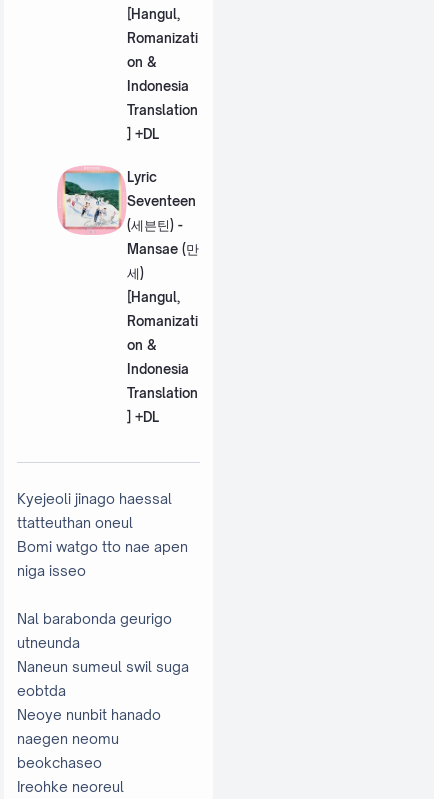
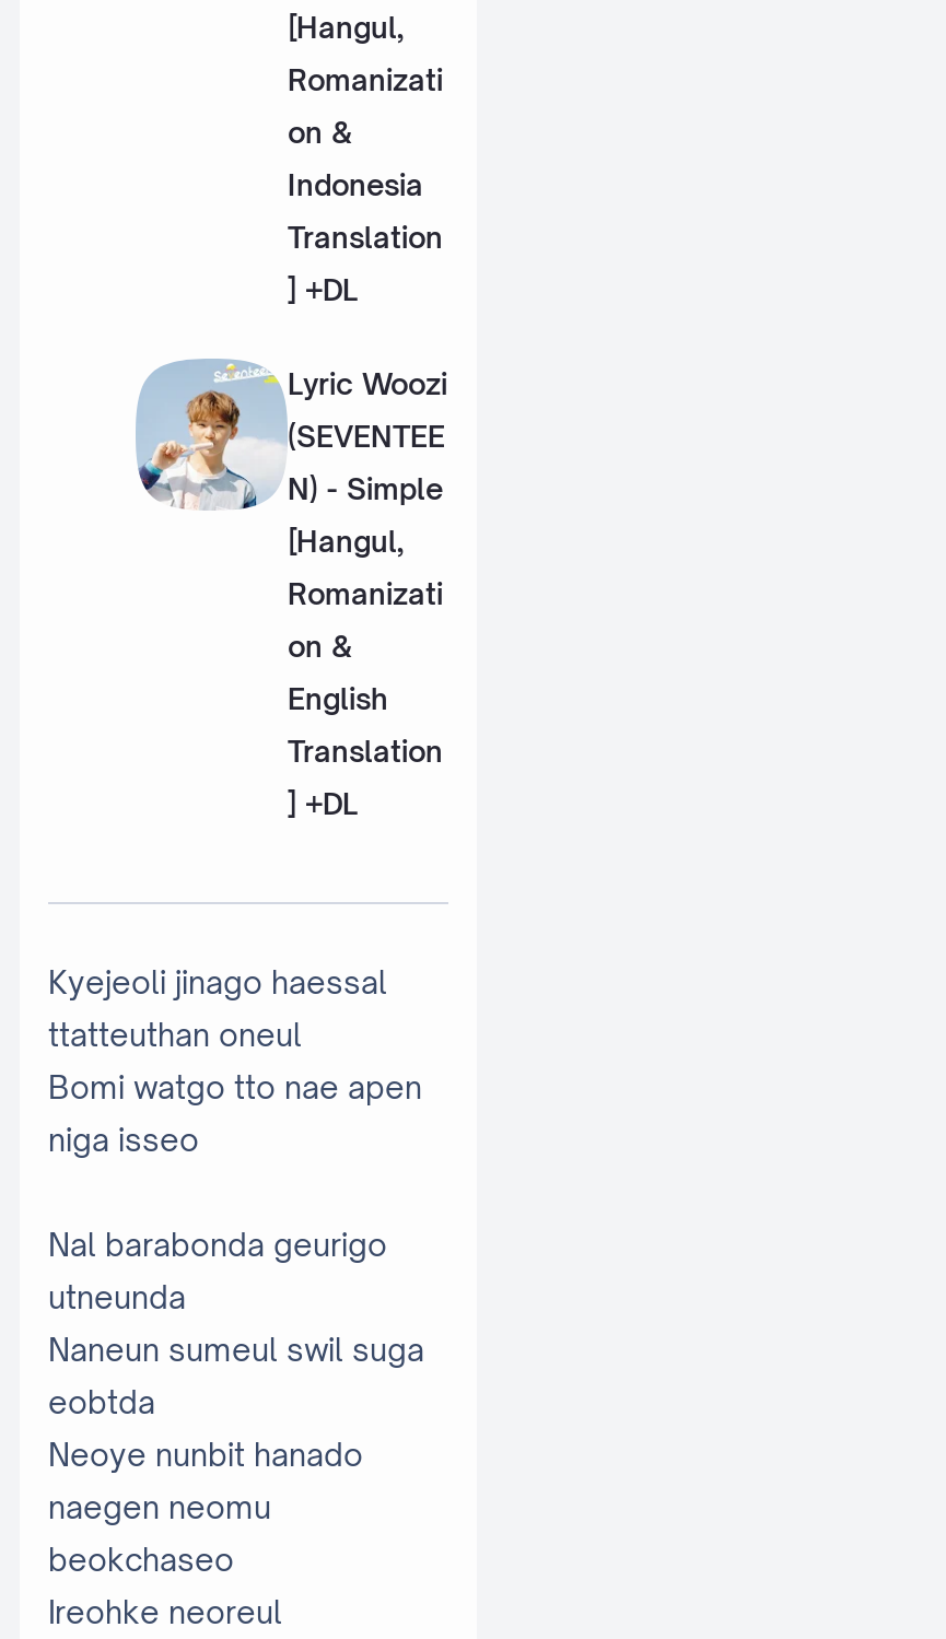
[56,165,198,281] [image] | Lyric | Seventeen | (세븐틴) - | Mansae (만 | 세) -> [133,358,447,511] [image] | Lyric Woozi | (SEVENTEE | N) - Simple
[126,361,188,377] Indonesia -> [288,682,388,717] English

